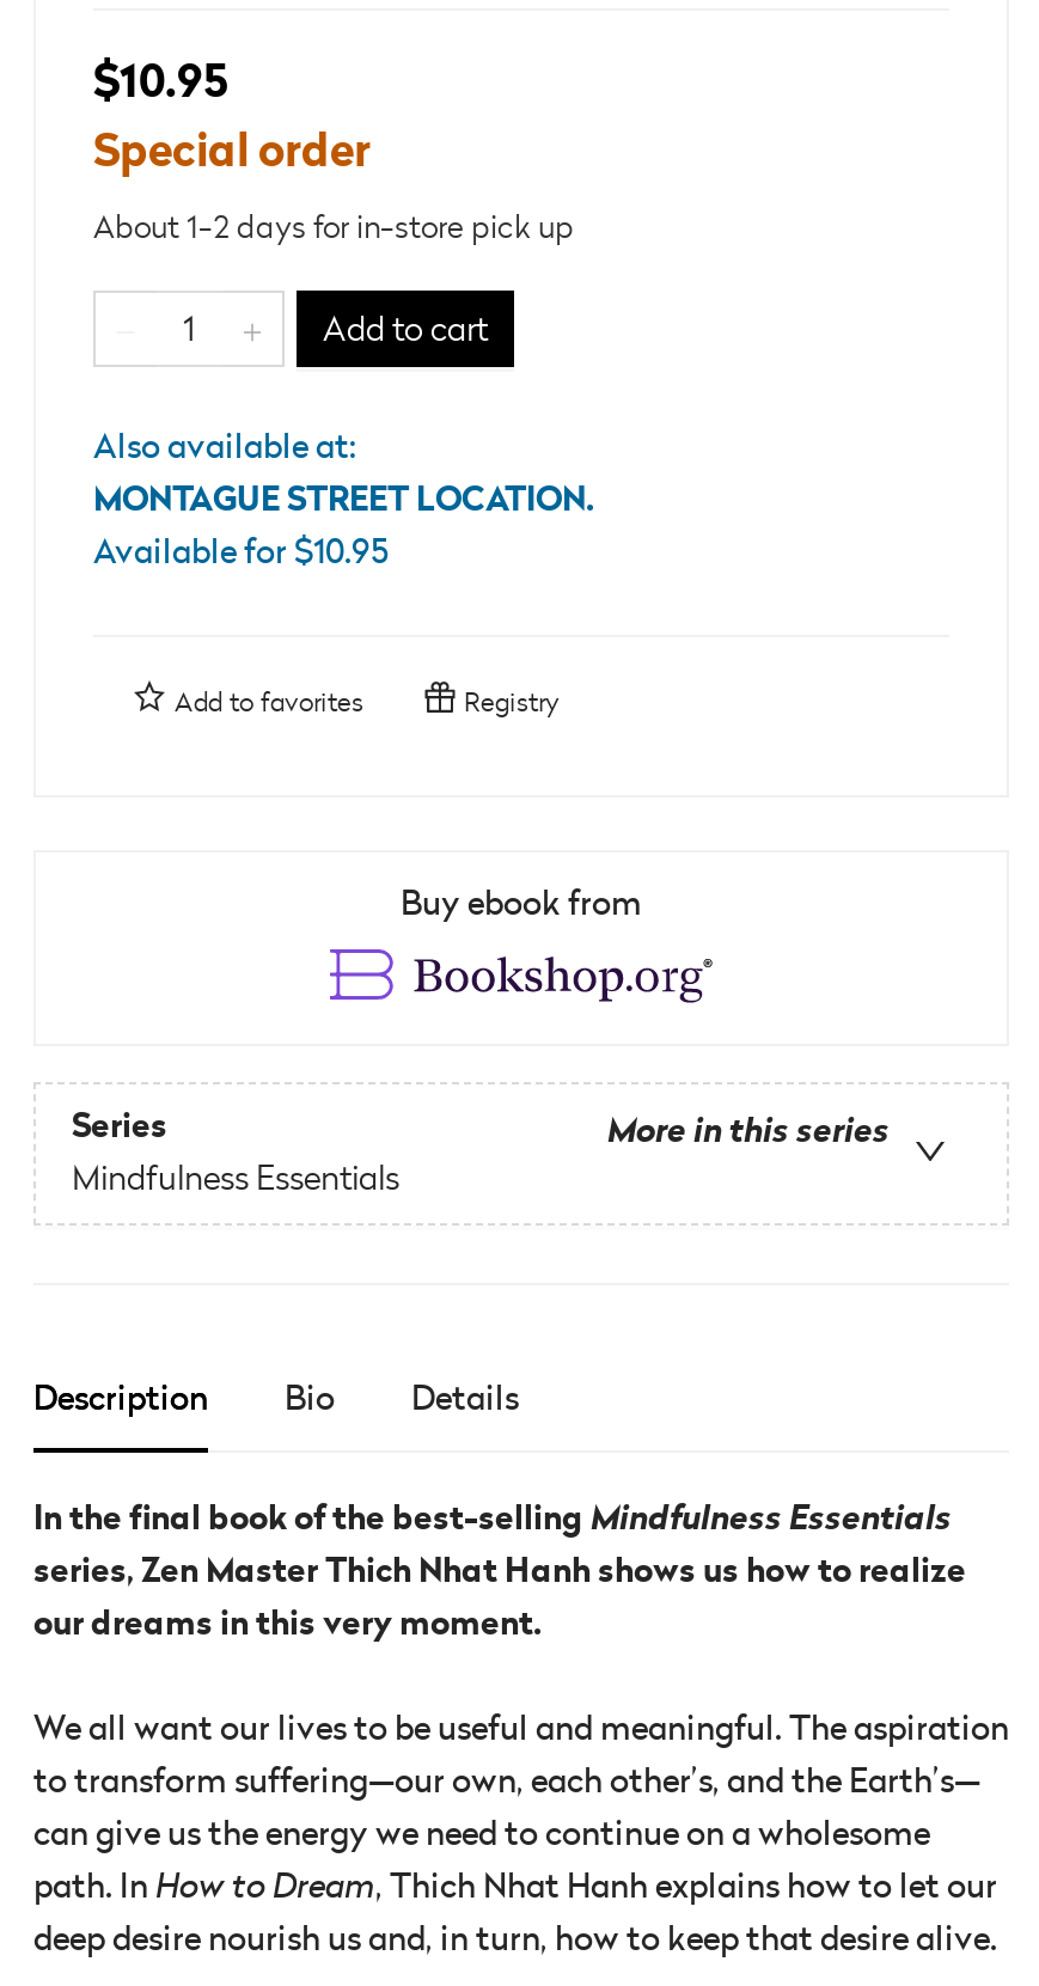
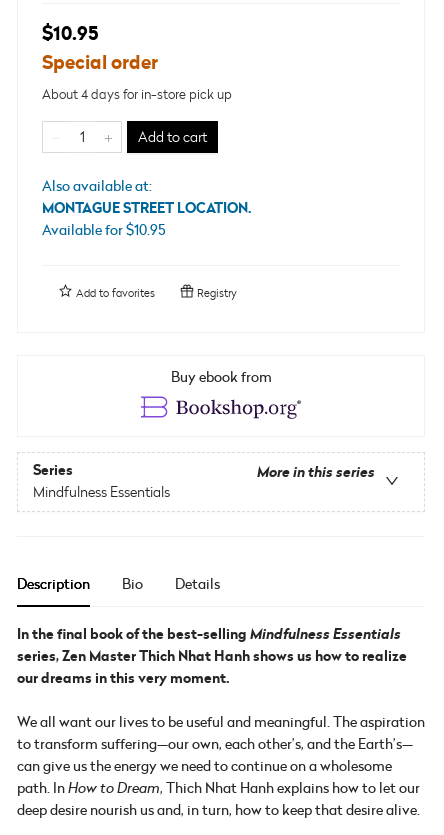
[93,203,574,246] About 1-2 days for in-store pick up -> [42,84,232,102] About 4 days for in-store pick up

